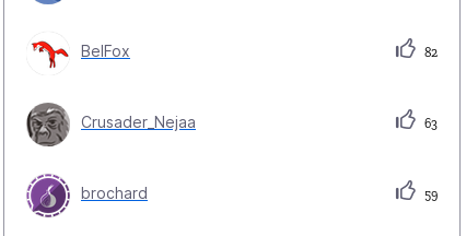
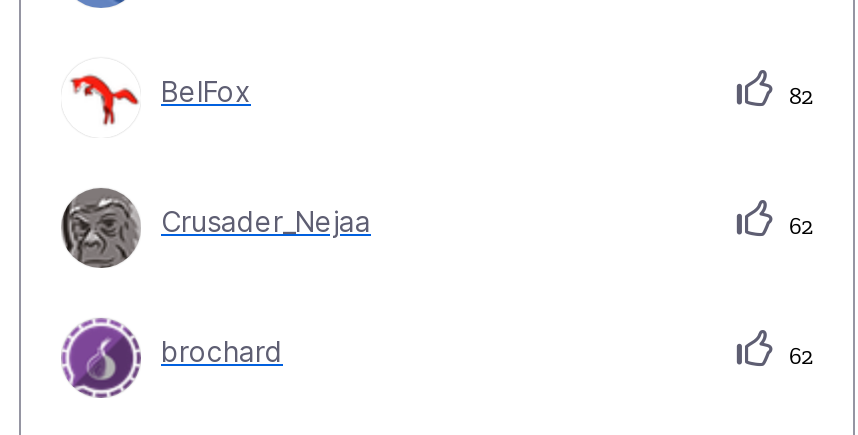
[421,116,438,131] 63 -> [783,212,813,240] 62
[421,187,438,202] 59 -> [783,342,813,370] 62

